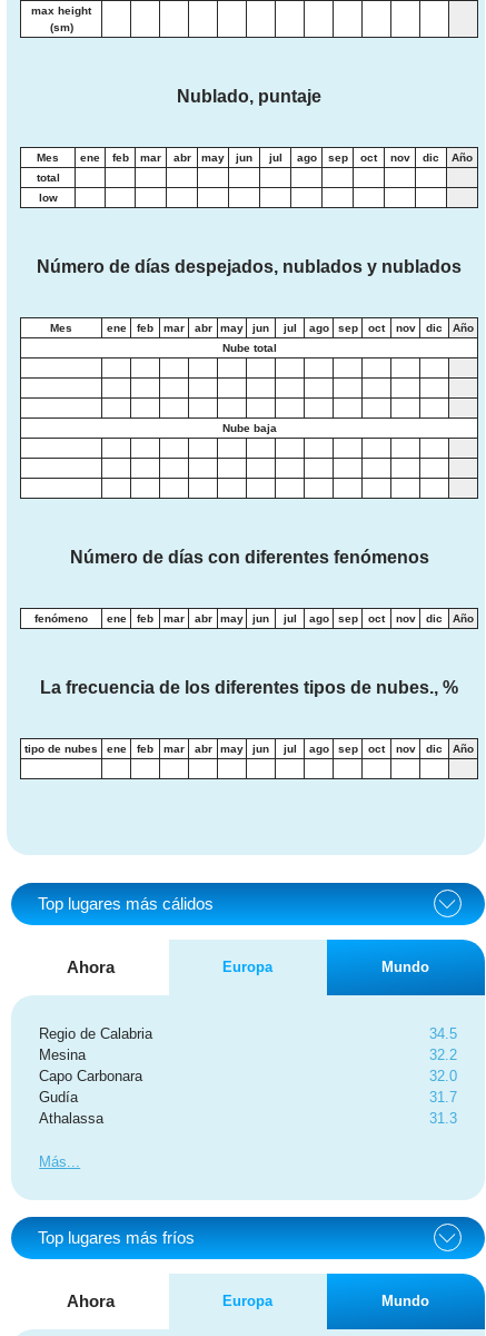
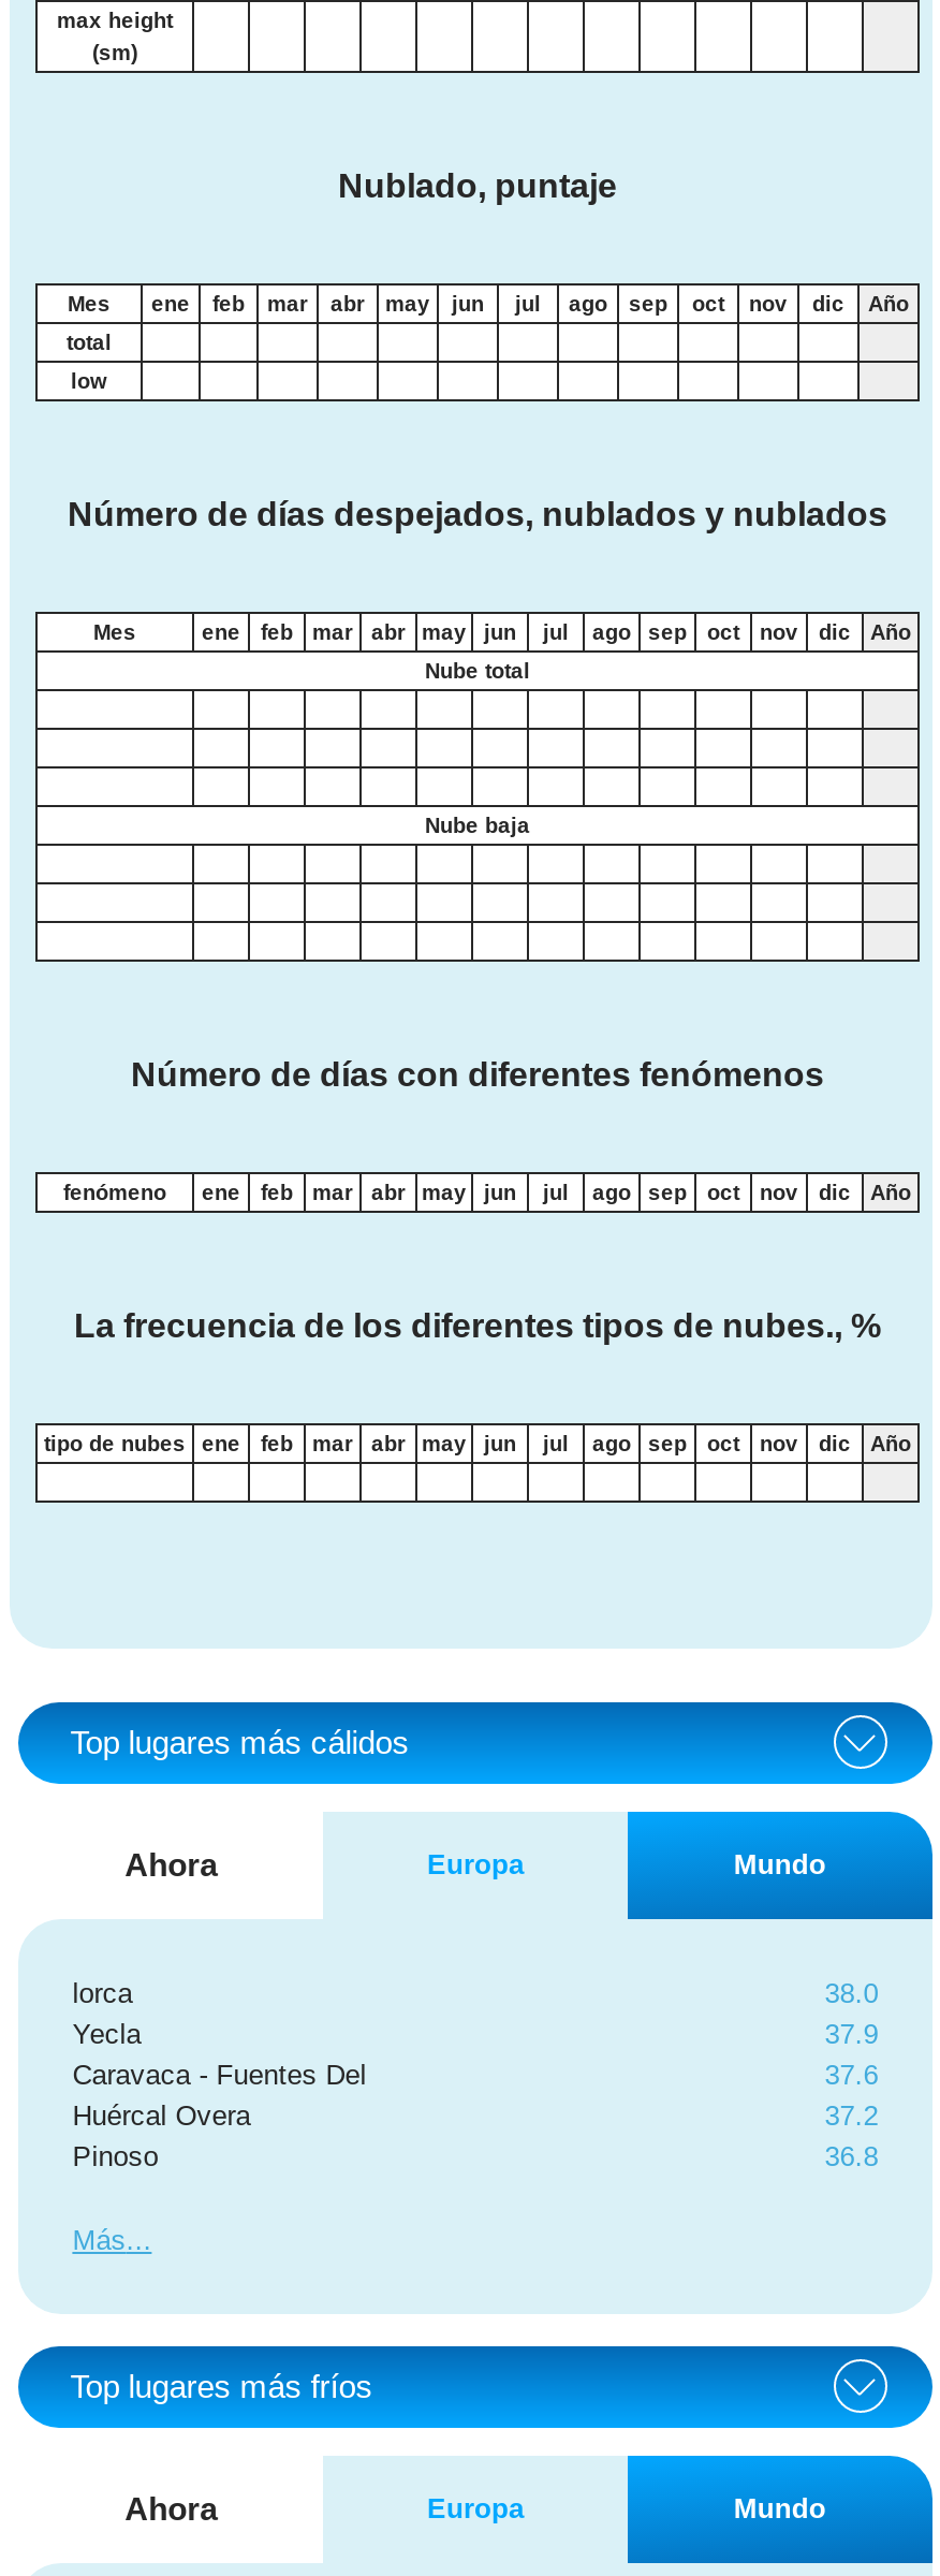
[39,1025,153,1126] Regio de Calabria | Mesina | Capo Carbonara | Gudía | Athalassa -> [72,1976,366,2172] lorca | Yecla | Caravaca - Fuentes Del | Huércal Overa | Pinoso
[429,1025,457,1126] 34.5 | 32.2 | 32.0 | 31.7 | 31.3 -> [825,1976,878,2172] 38.0 | 37.9 | 37.6 | 37.2 | 36.8

